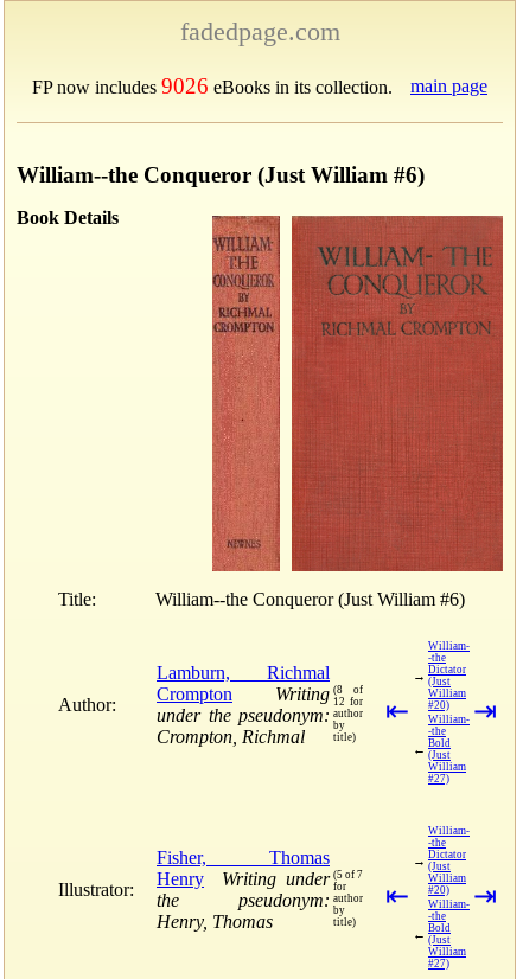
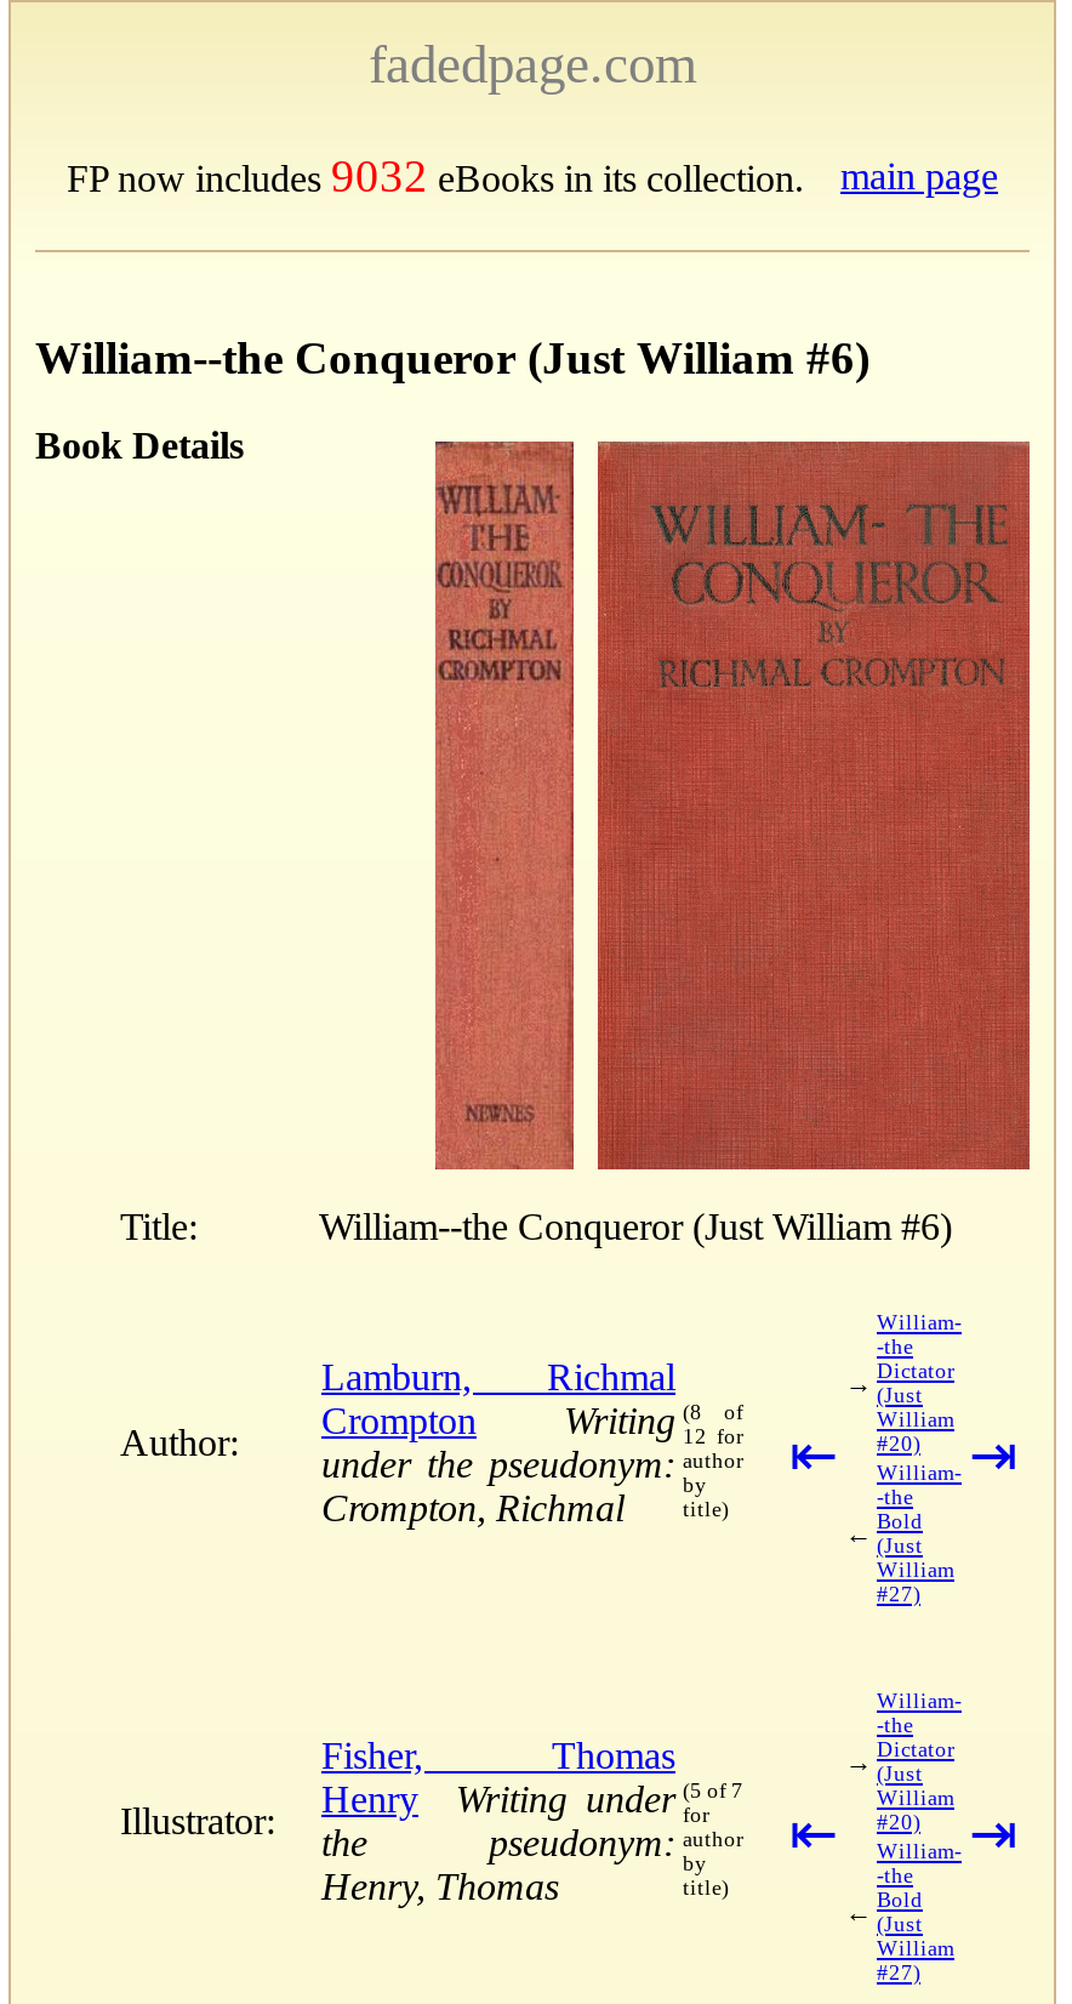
[32,73,393,98] FP now includes 9026 eBooks in its collection. -> [67,150,804,201] FP now includes 9032 eBooks in its collection.

